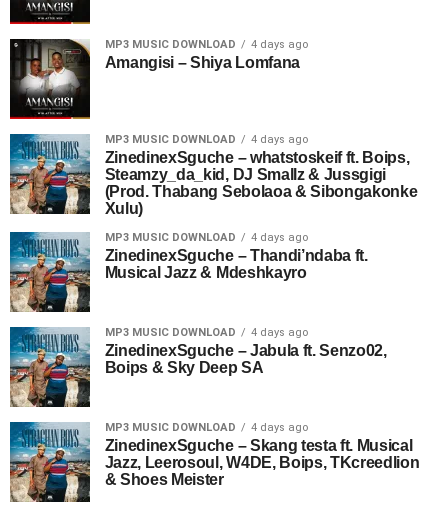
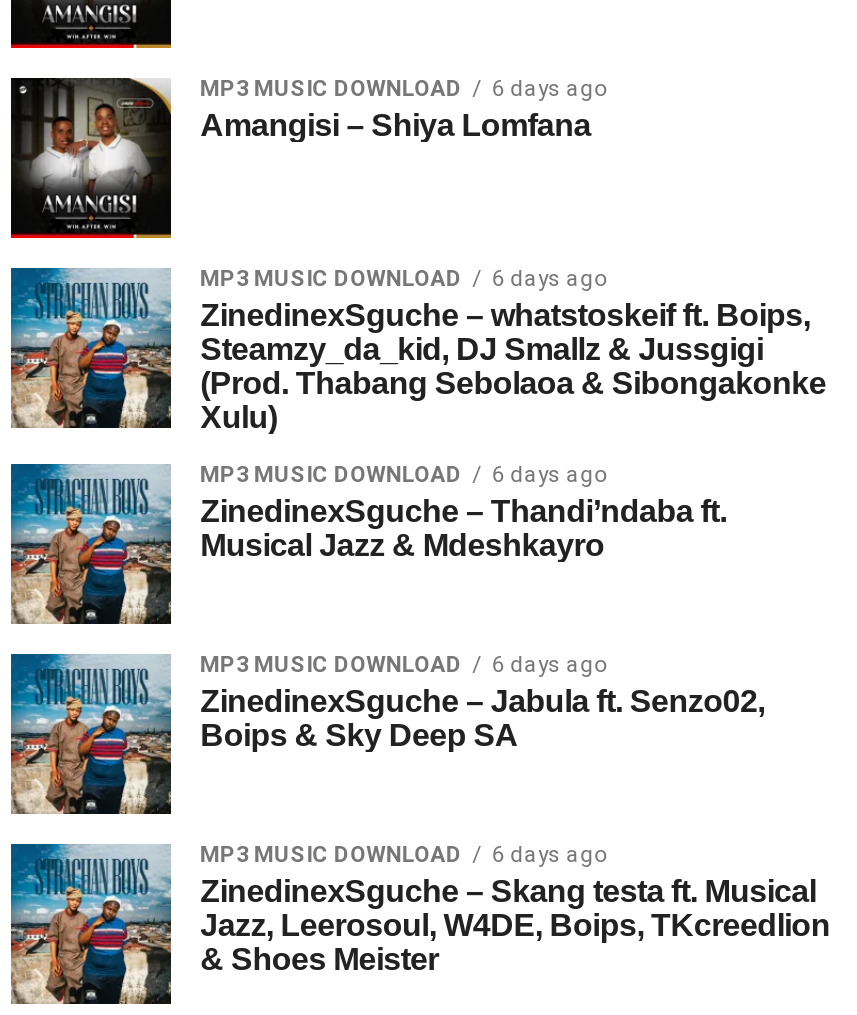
[105,38,308,51] MP3 MUSIC DOWNLOAD 4 days ago -> [200,76,606,102] MP3 MUSIC DOWNLOAD 6 days ago
[105,133,308,146] MP3 MUSIC DOWNLOAD 4 days ago -> [200,266,606,292] MP3 MUSIC DOWNLOAD 6 days ago
[105,231,308,244] MP3 MUSIC DOWNLOAD 4 days ago -> [200,462,606,488] MP3 MUSIC DOWNLOAD 6 days ago
[105,326,308,339] MP3 MUSIC DOWNLOAD 4 days ago -> [200,652,606,678] MP3 MUSIC DOWNLOAD 6 days ago
[105,421,308,434] MP3 MUSIC DOWNLOAD 4 days ago -> [200,842,606,868] MP3 MUSIC DOWNLOAD 6 days ago

